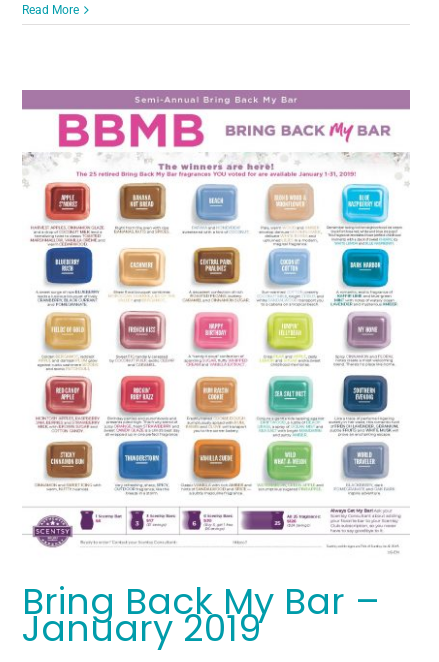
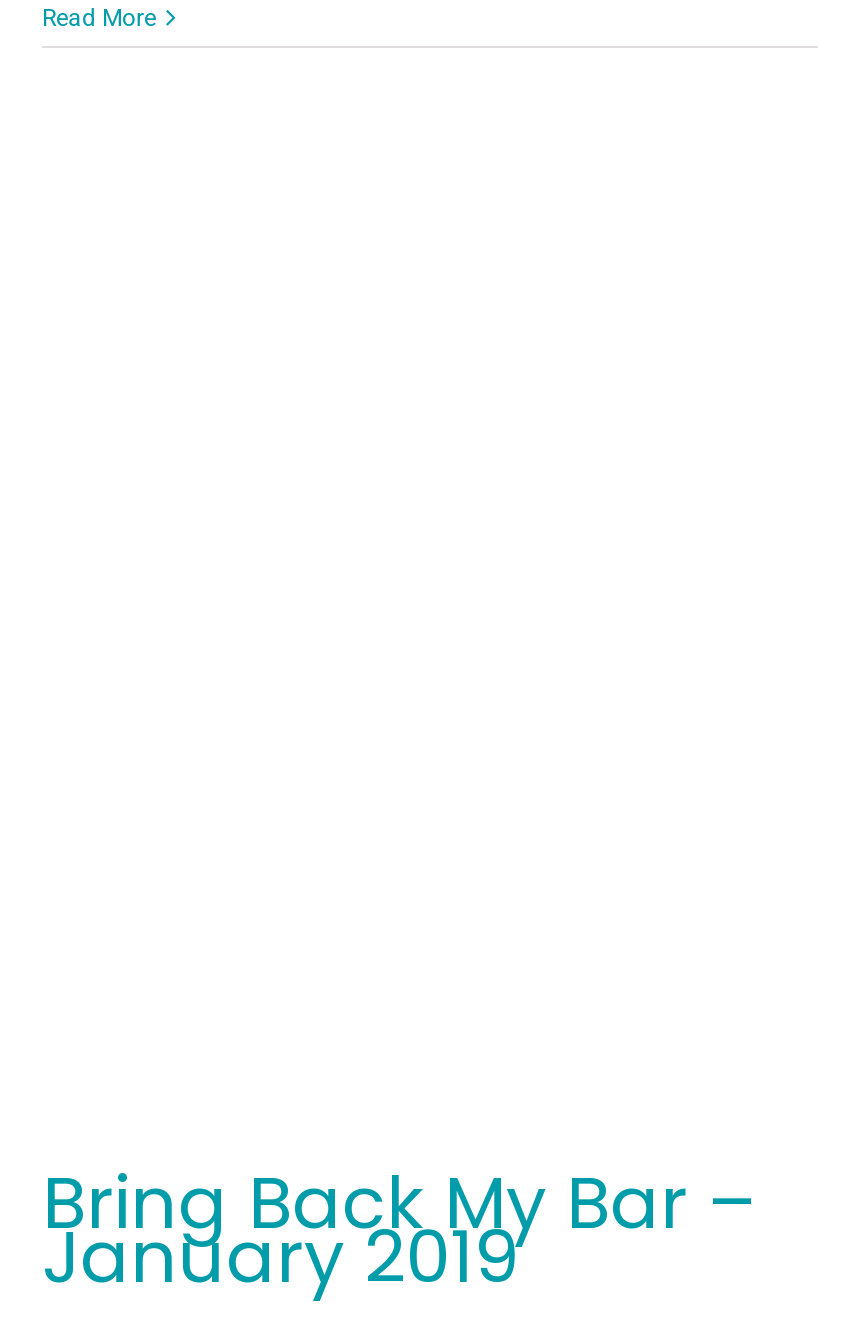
[21,89,411,496] [image] -> none
[30,506,401,554] [image] -> none

